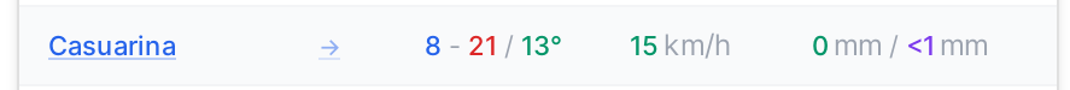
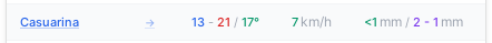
[425,26,988,62] 8 - 21 / 13° | 15 km/h | 0 mm / <1 mm -> [191,13,463,30] 13 - 21 / 17° | 7 km/h | <1 mm / 2 - 1 mm

